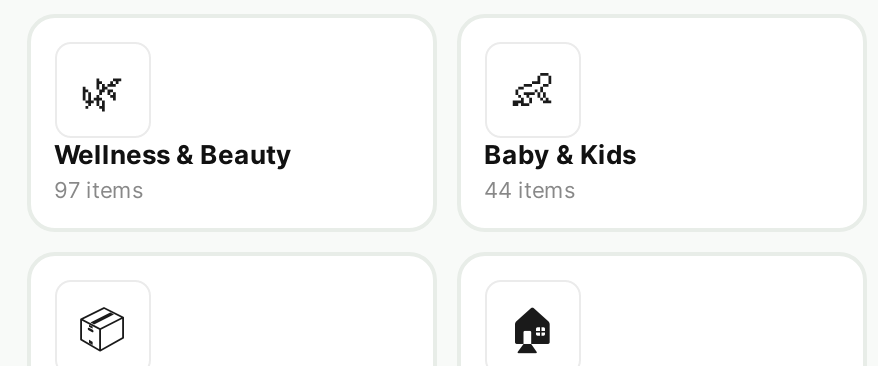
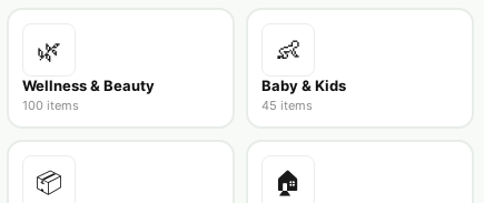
[54,175,144,203] 97 items -> [22,97,78,113] 100 items
[484,175,576,203] 44 items -> [261,97,312,113] 45 items

